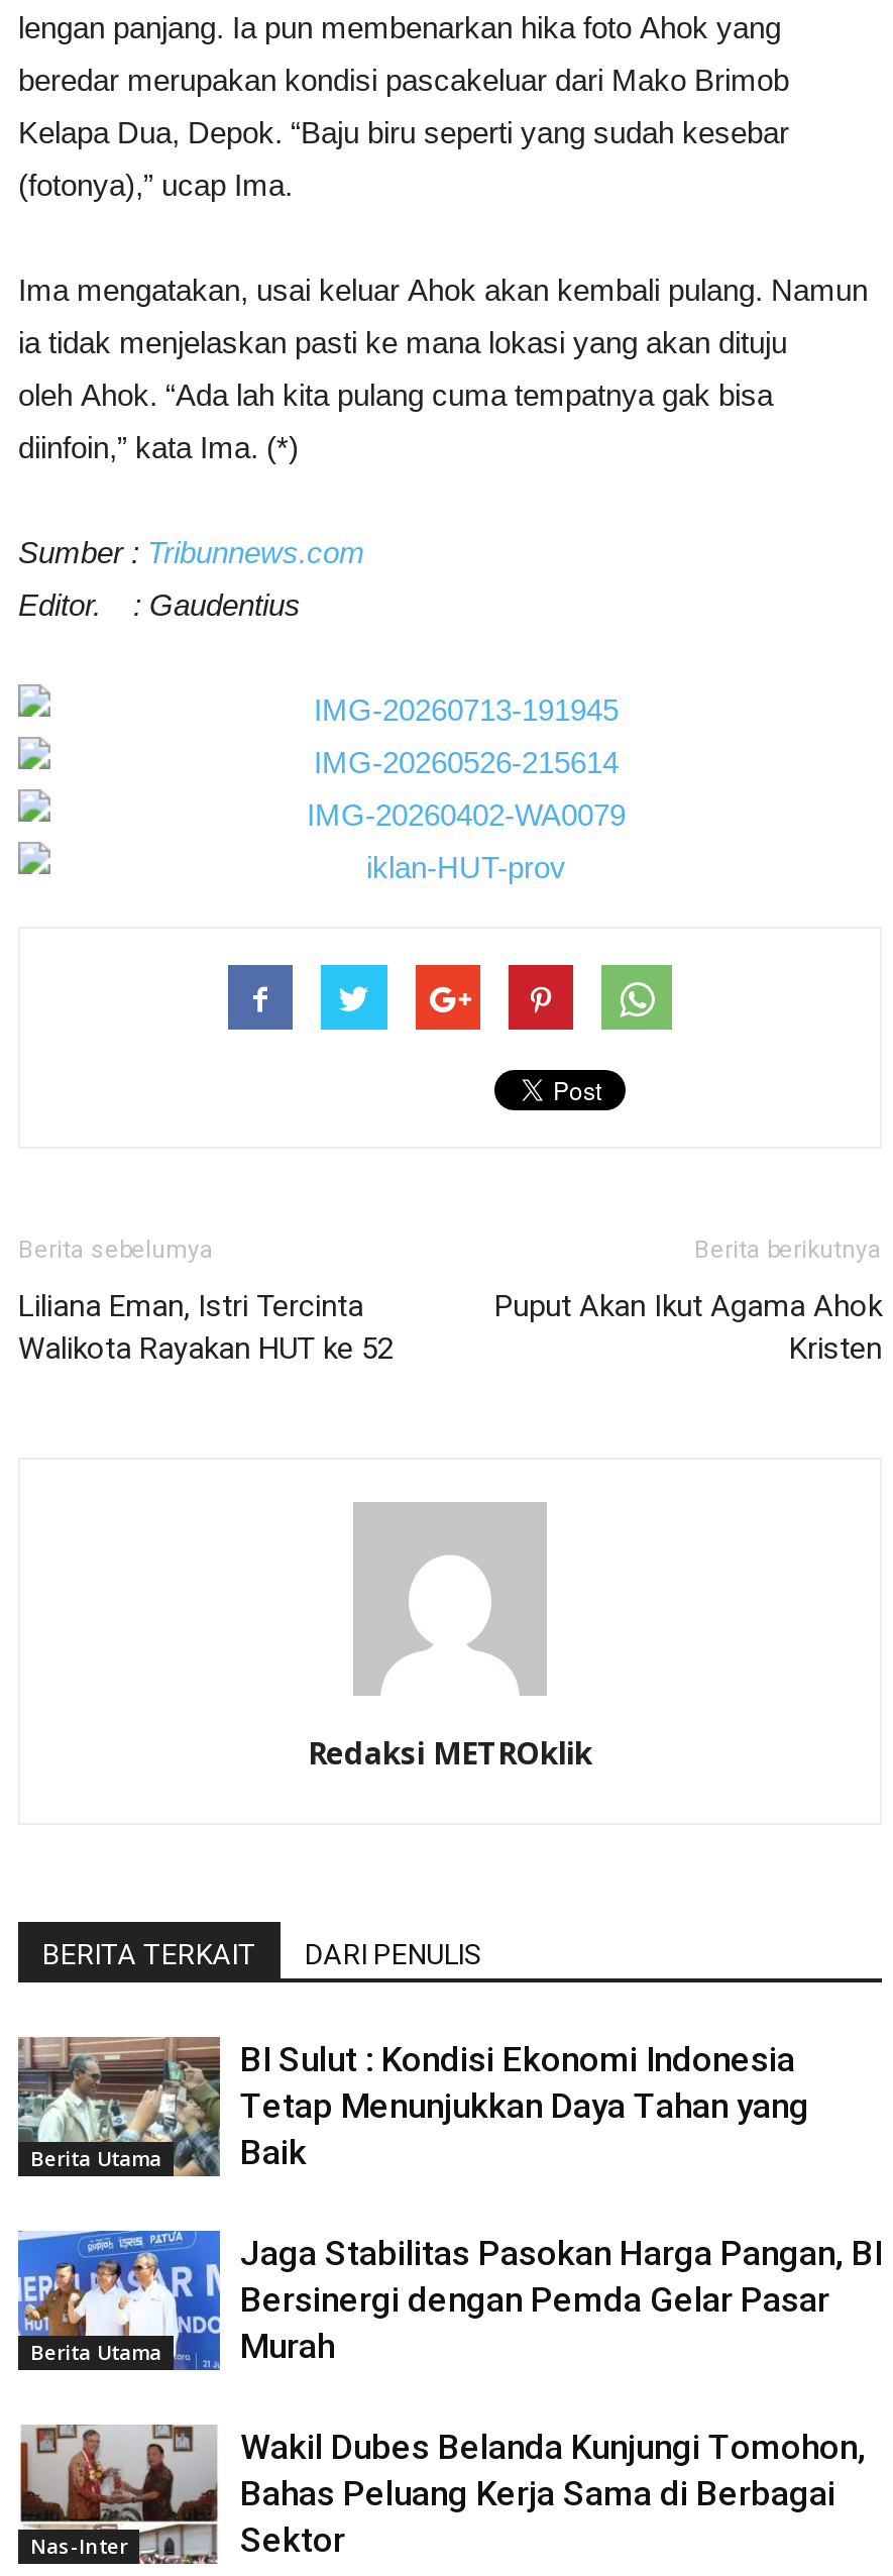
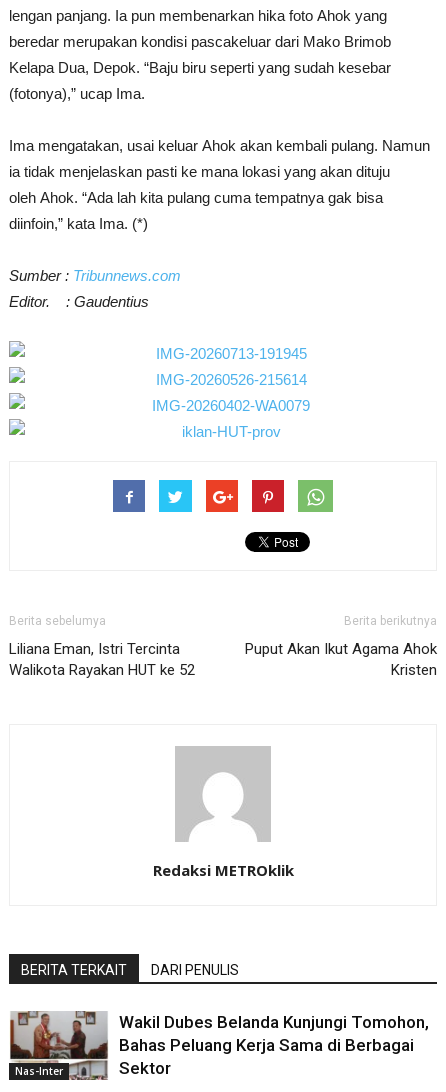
[16,2036,212,2173] [image] | Berita Utama -> none
[240,2039,809,2173] BI Sulut : Kondisi Ekonomi Indonesia | Tetap Menunjukkan Daya Tahan yang | Baik -> none
[16,2228,212,2371] [image] | Berita Utama -> none
[240,2233,882,2366] Jaga Stabilitas Pasokan Harga Pangan, BI | Bersinergi dengan Pemda Gelar Pasar | Murah -> none

